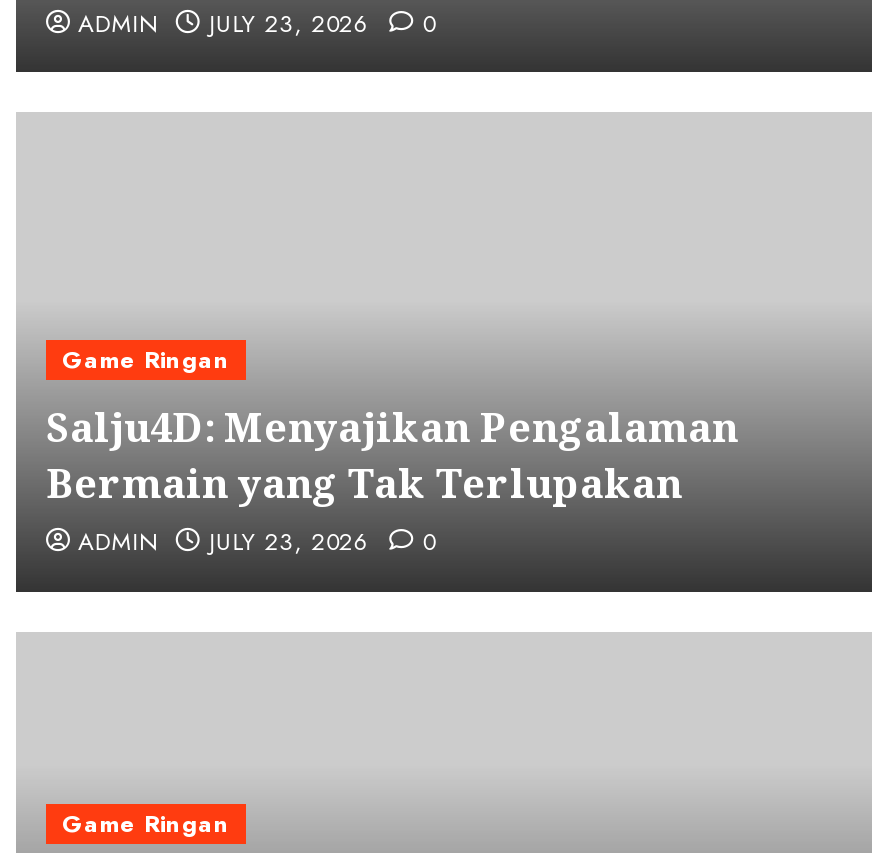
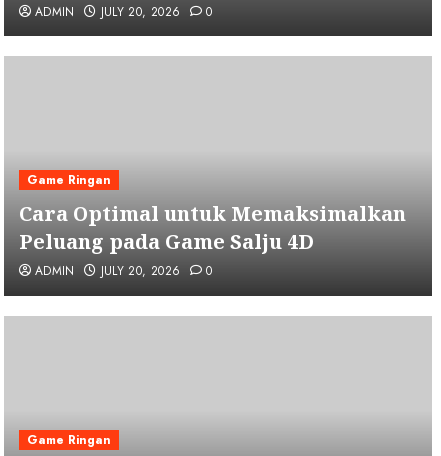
[78,6,436,42] ADMIN JULY 23, 2026 0 -> [35,3,213,21] ADMIN JULY 20, 2026 0
[46,400,738,510] Salju4D: Menyajikan Pengalaman | Bermain yang Tak Terlupakan -> [19,200,406,255] Cara Optimal untuk Memaksimalkan | Peluang pada Game Salju 4D
[78,524,436,560] ADMIN JULY 23, 2026 0 -> [35,262,213,280] ADMIN JULY 20, 2026 0

